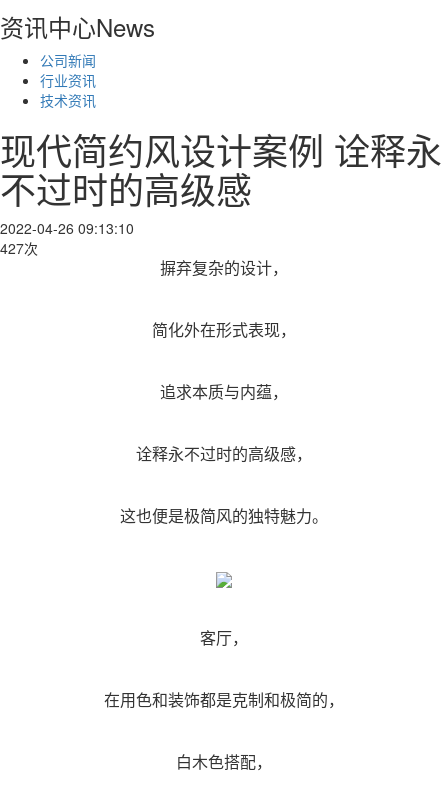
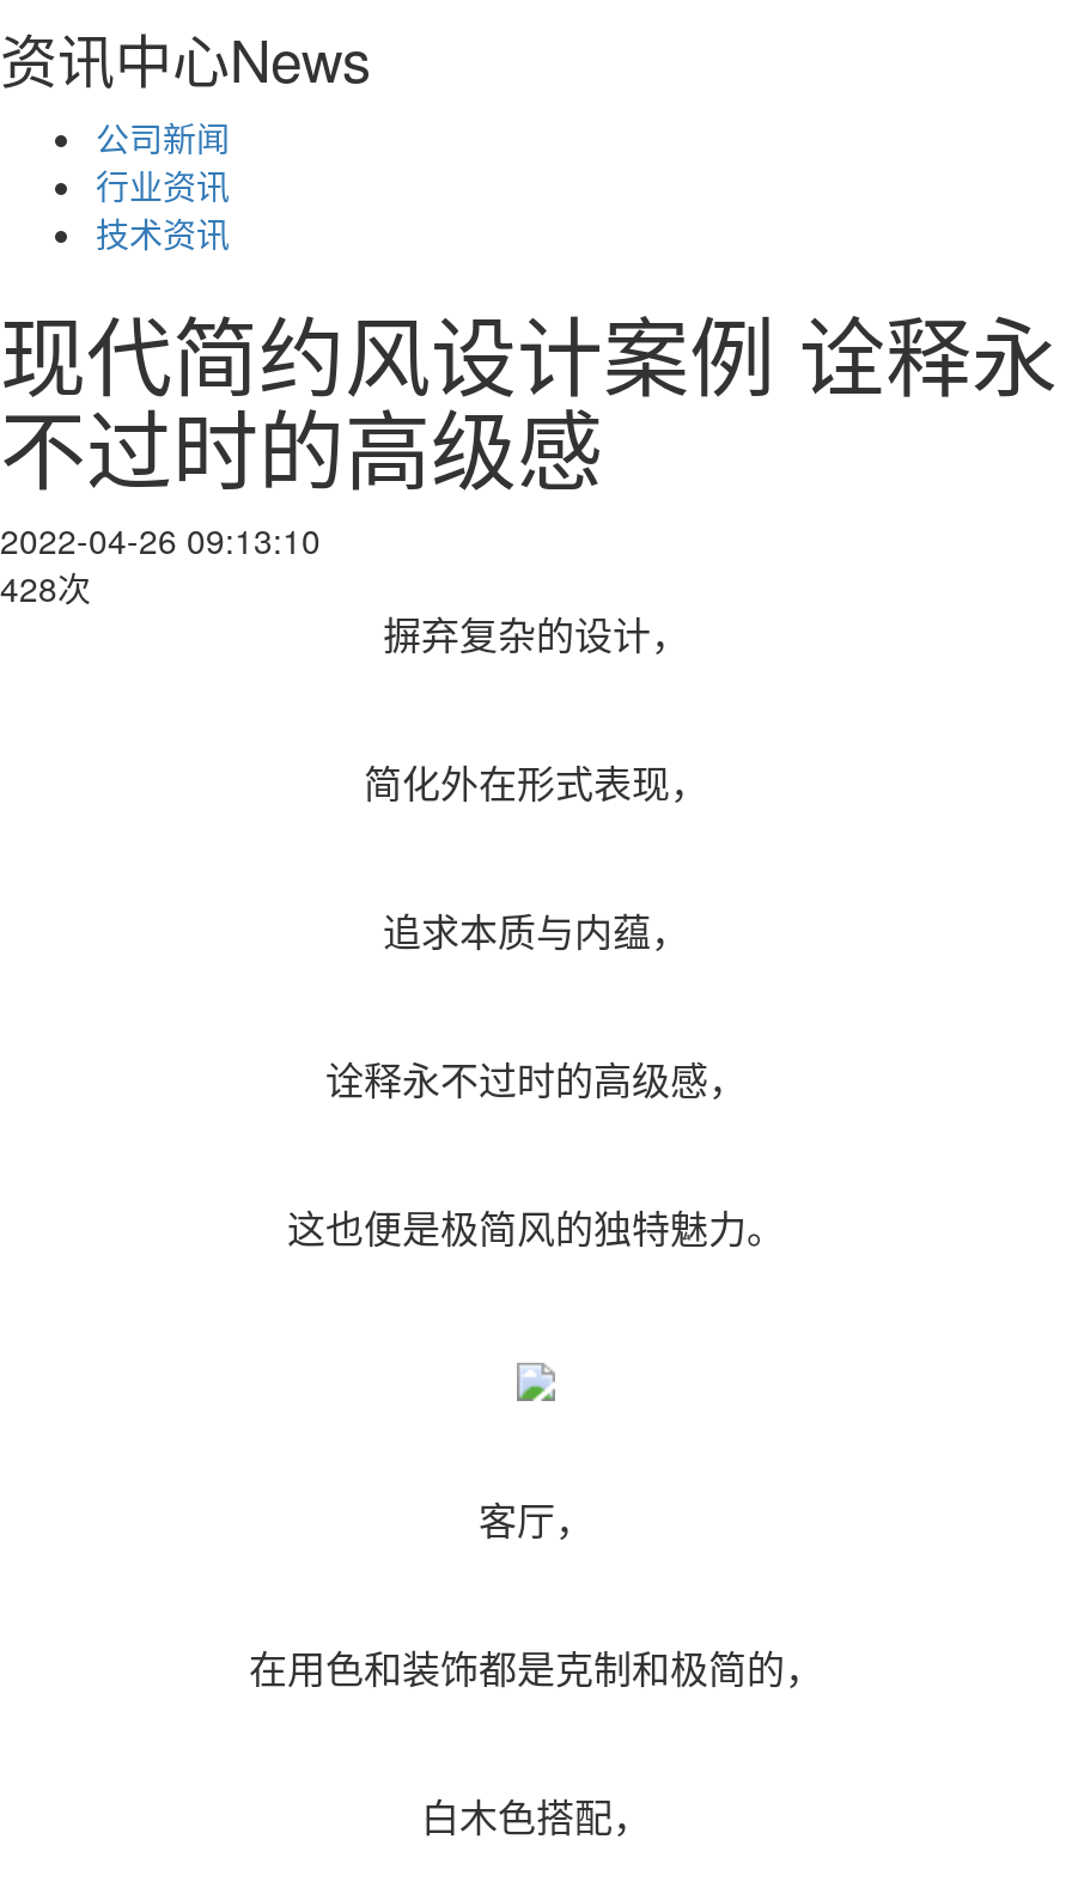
[0,238,38,258] 427次 -> [0,563,91,611] 428次

